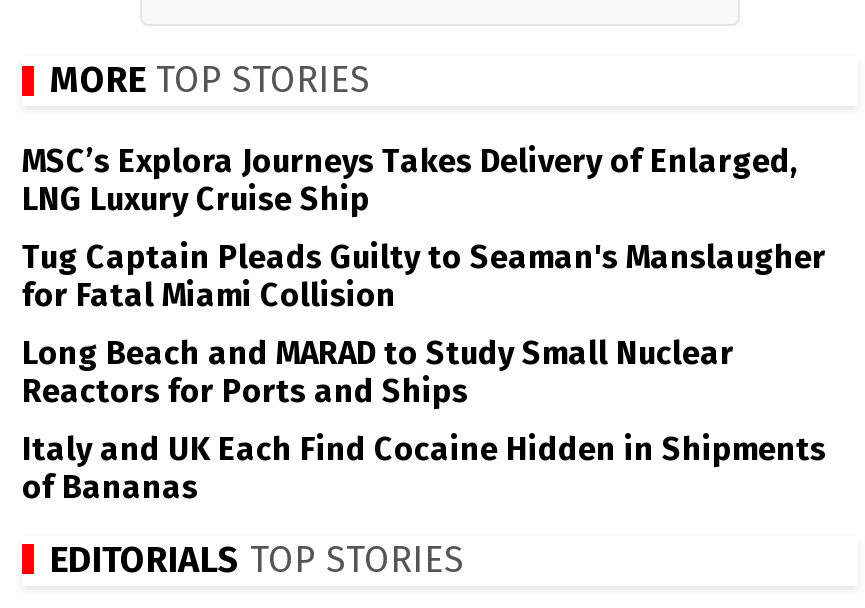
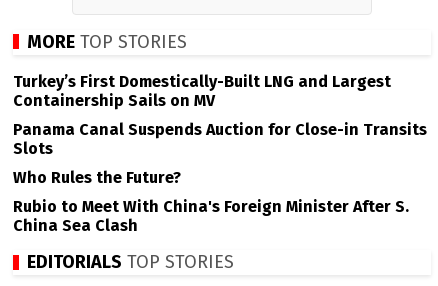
[22,142,798,218] MSC’s Explora Journeys Takes Delivery of Enlarged, | LNG Luxury Cruise Ship -> [13,72,391,110] Turkey’s First Domestically-Built LNG and Largest | Containership Sails on MV
[22,238,826,314] Tug Captain Pleads Guilty to Seaman's Manslaugher | for Fatal Miami Collision -> [13,120,427,158] Panama Canal Suspends Auction for Close-in Transits | Slots
[22,334,734,410] Long Beach and MARAD to Study Small Nuclear | Reactors for Ports and Ships -> [13,168,181,187] Who Rules the Future?
[22,430,826,506] Italy and UK Each Find Cocaine Hidden in Shipments | of Bananas -> [13,197,409,235] Rubio to Meet With China's Foreign Minister After S. | China Sea Clash

